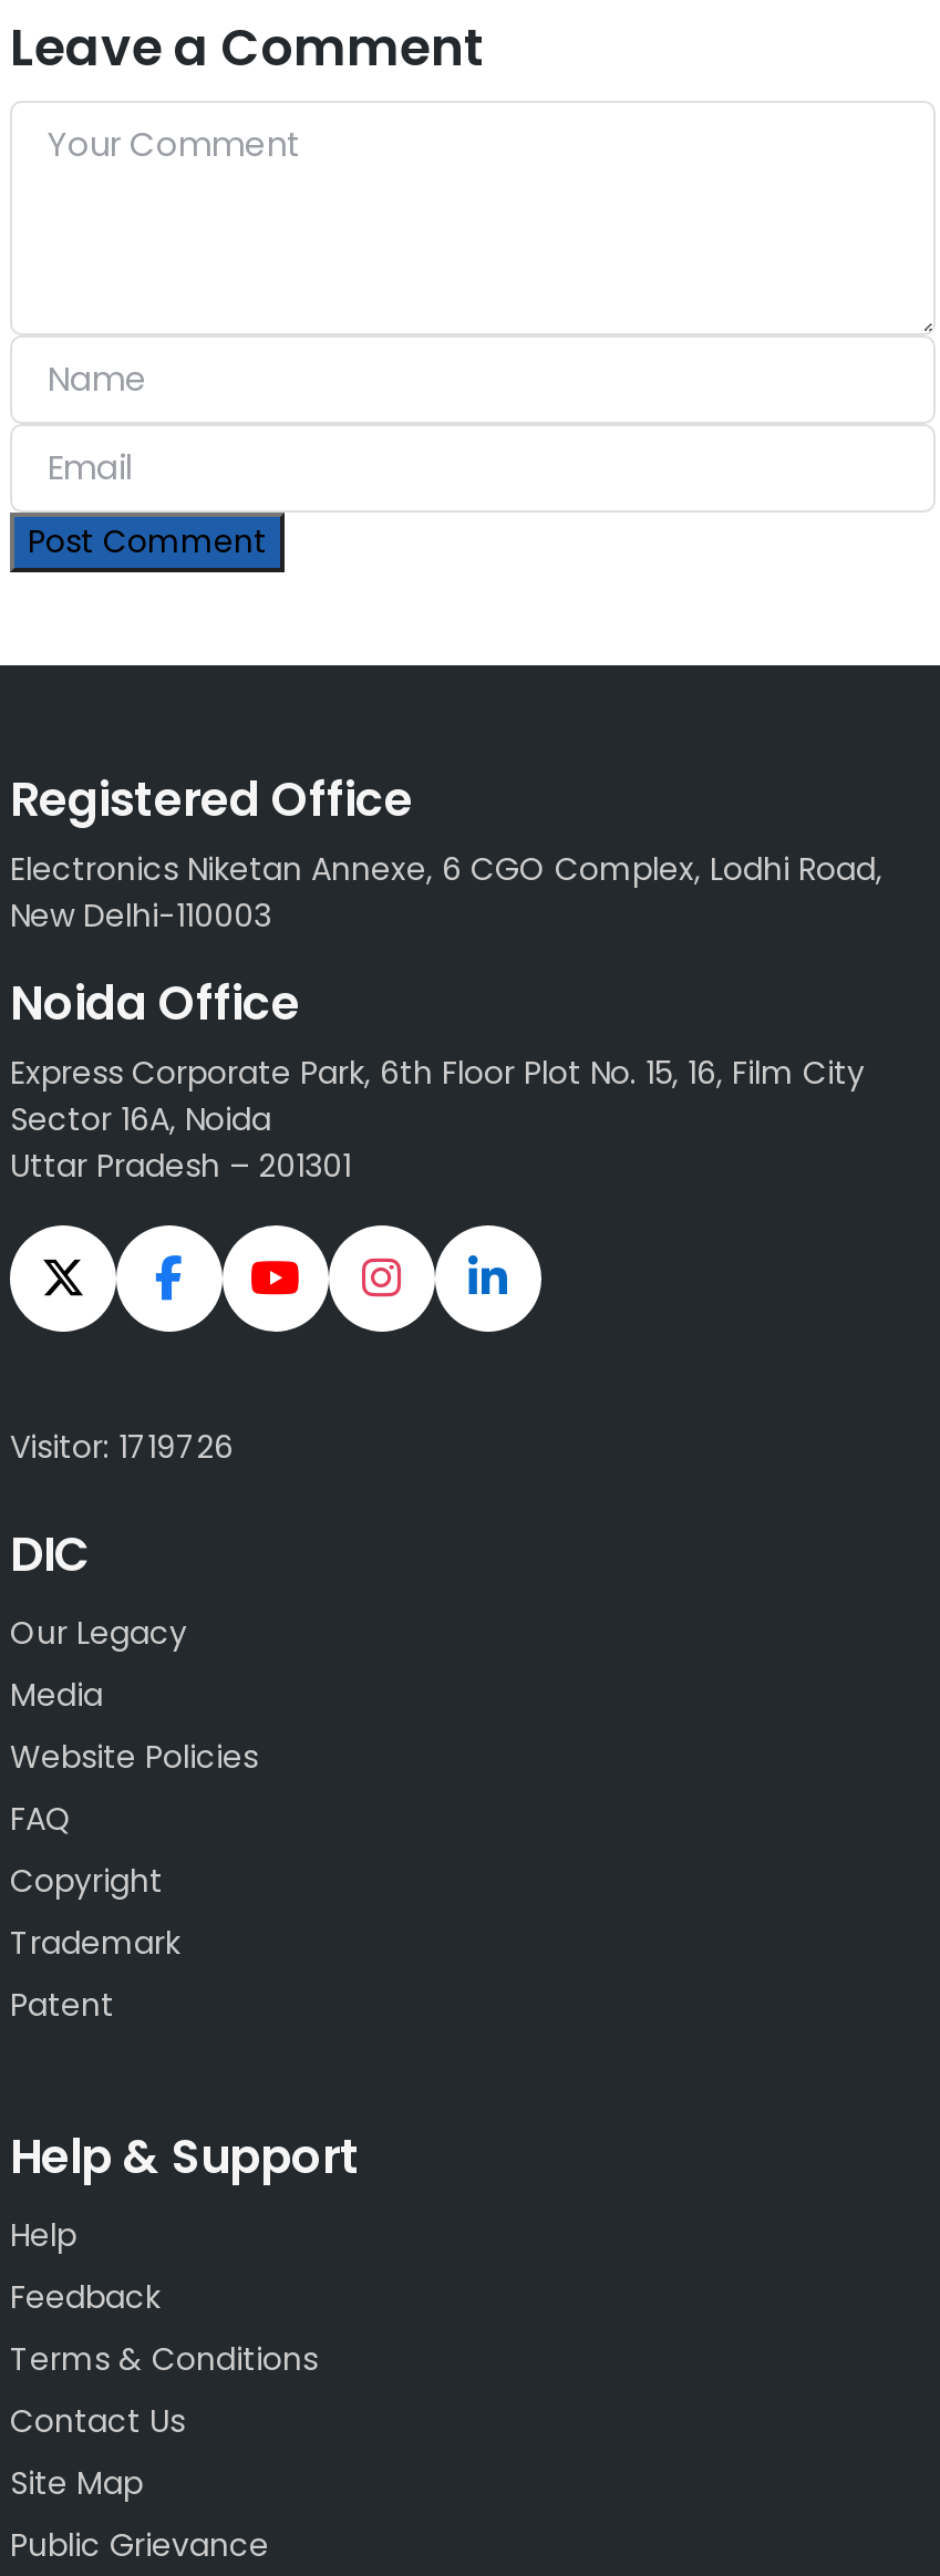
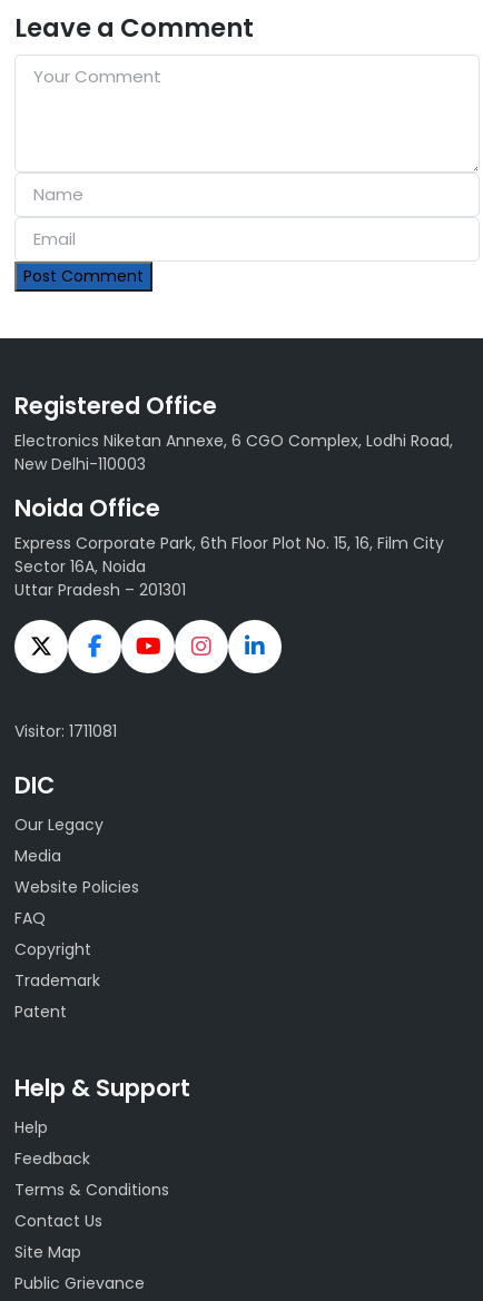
[10,1424,234,1468] Visitor: 1719726 -> [14,720,117,742] Visitor: 1711081

